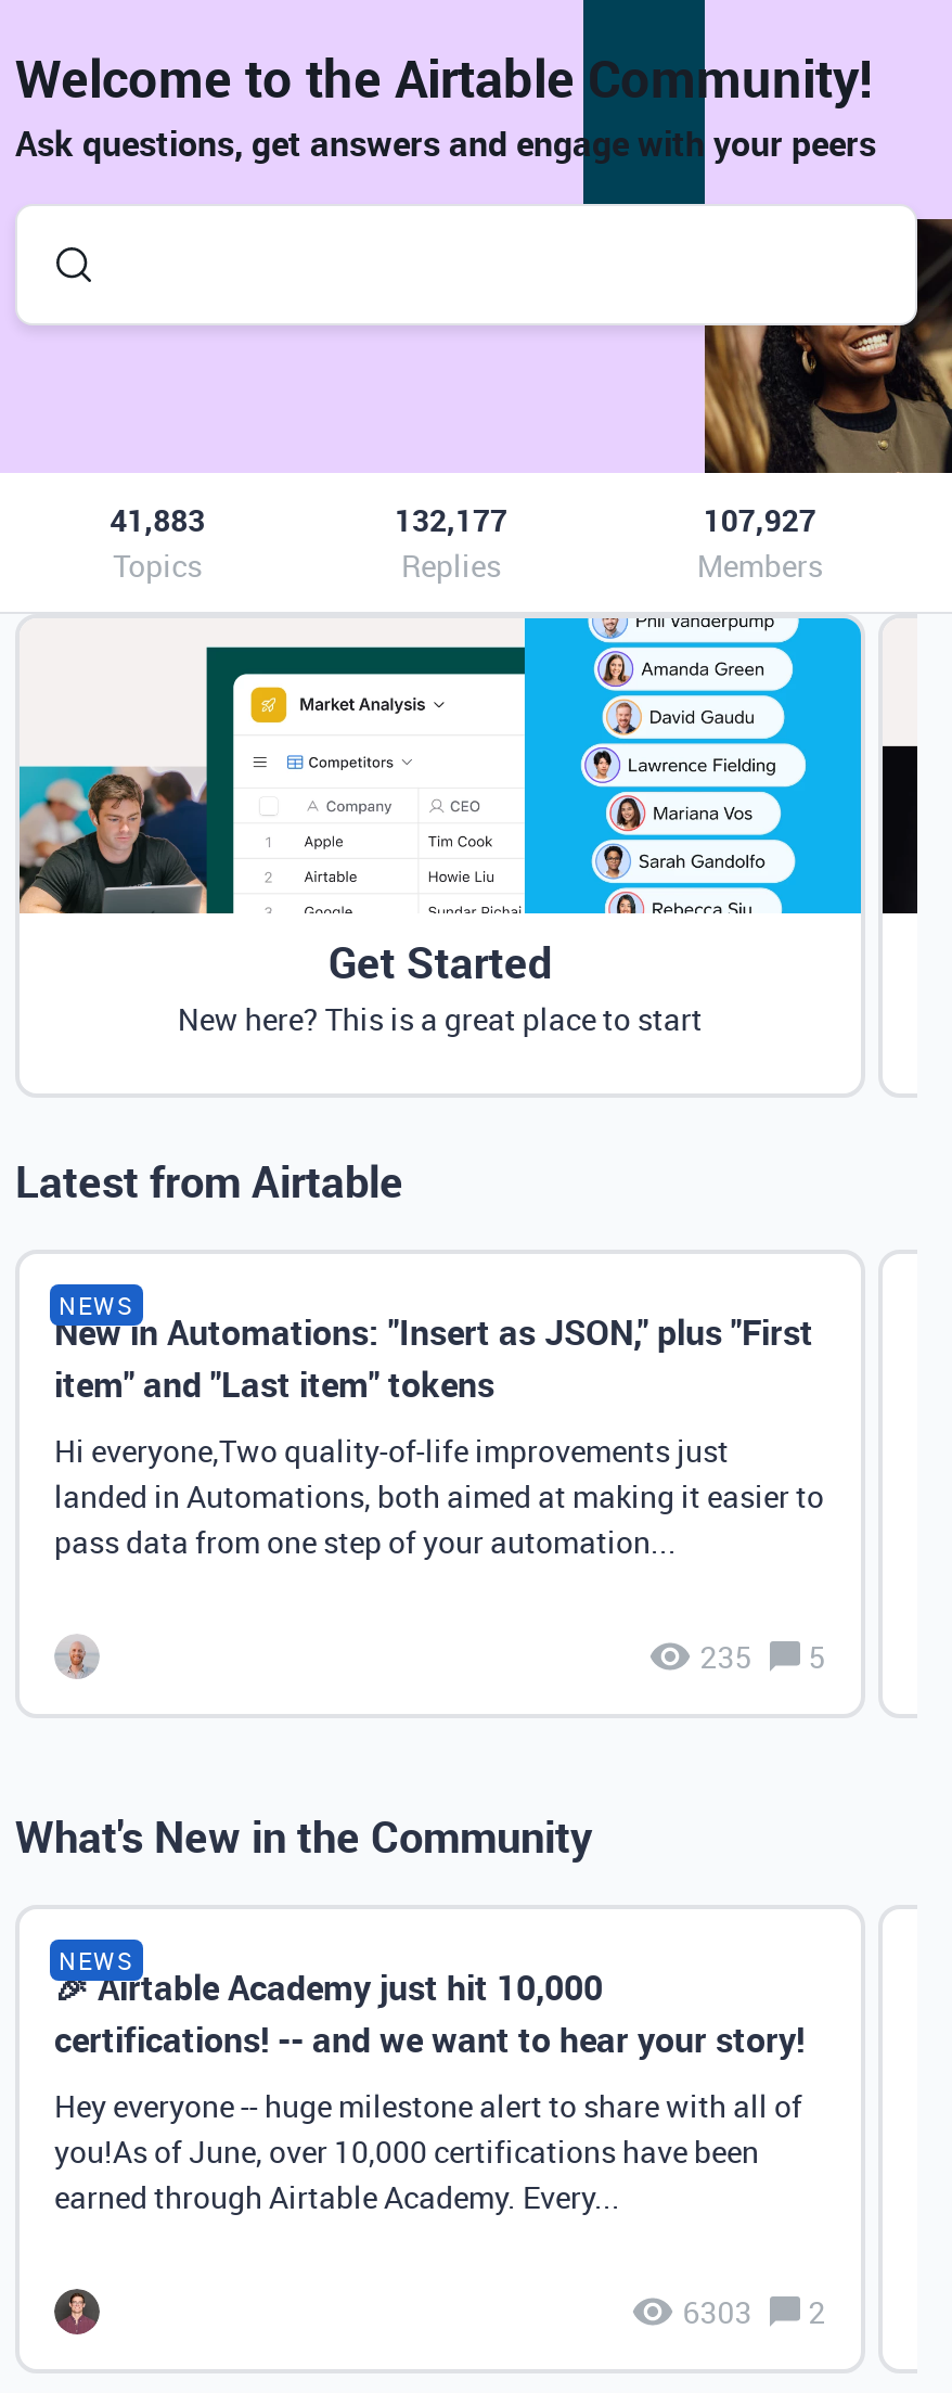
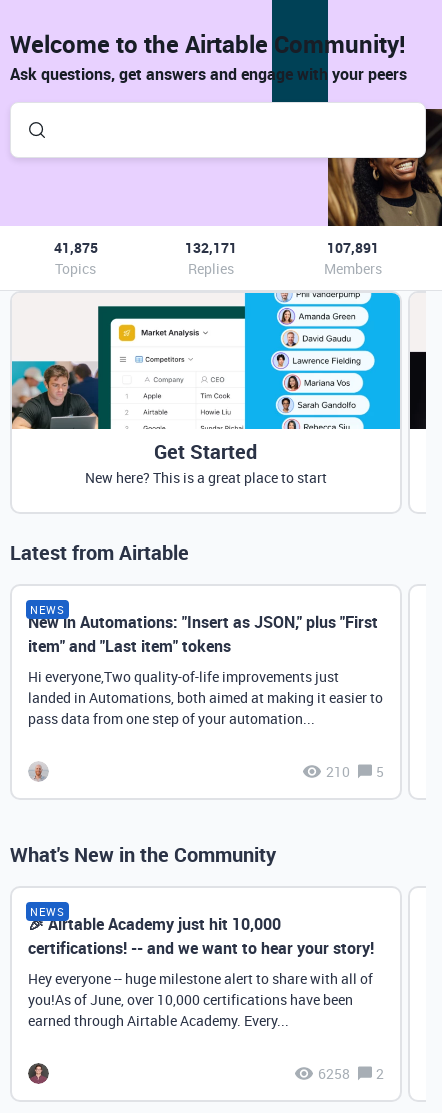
[110,499,205,540] 41,883 -> [54,238,98,257] 41,875
[395,499,507,540] 132,177 -> [185,238,237,257] 132,171
[703,499,816,540] 107,927 -> [327,238,379,257] 107,891
[700,1636,826,1677] 235 5 -> [326,762,384,781] 210 5
[683,2291,826,2332] 6303 2 -> [318,1064,384,1083] 6258 2

